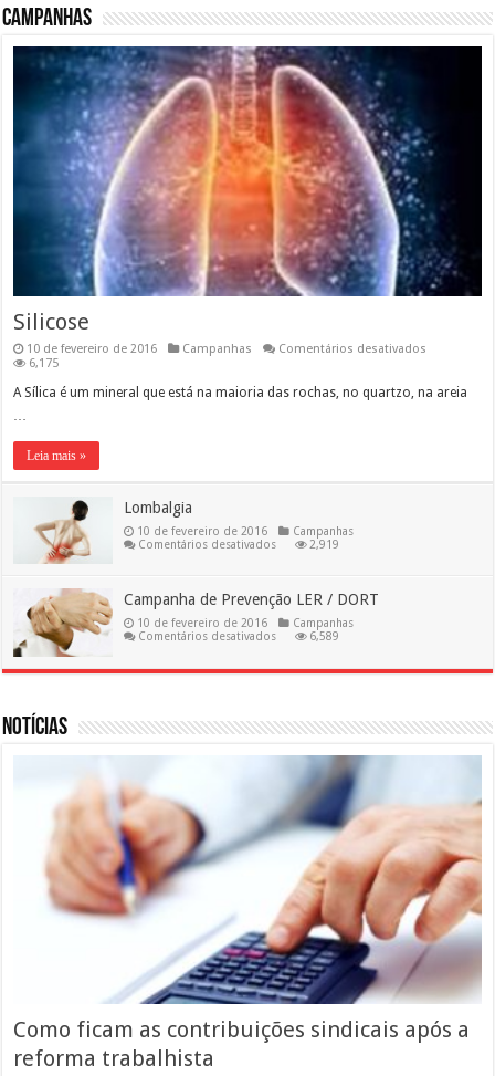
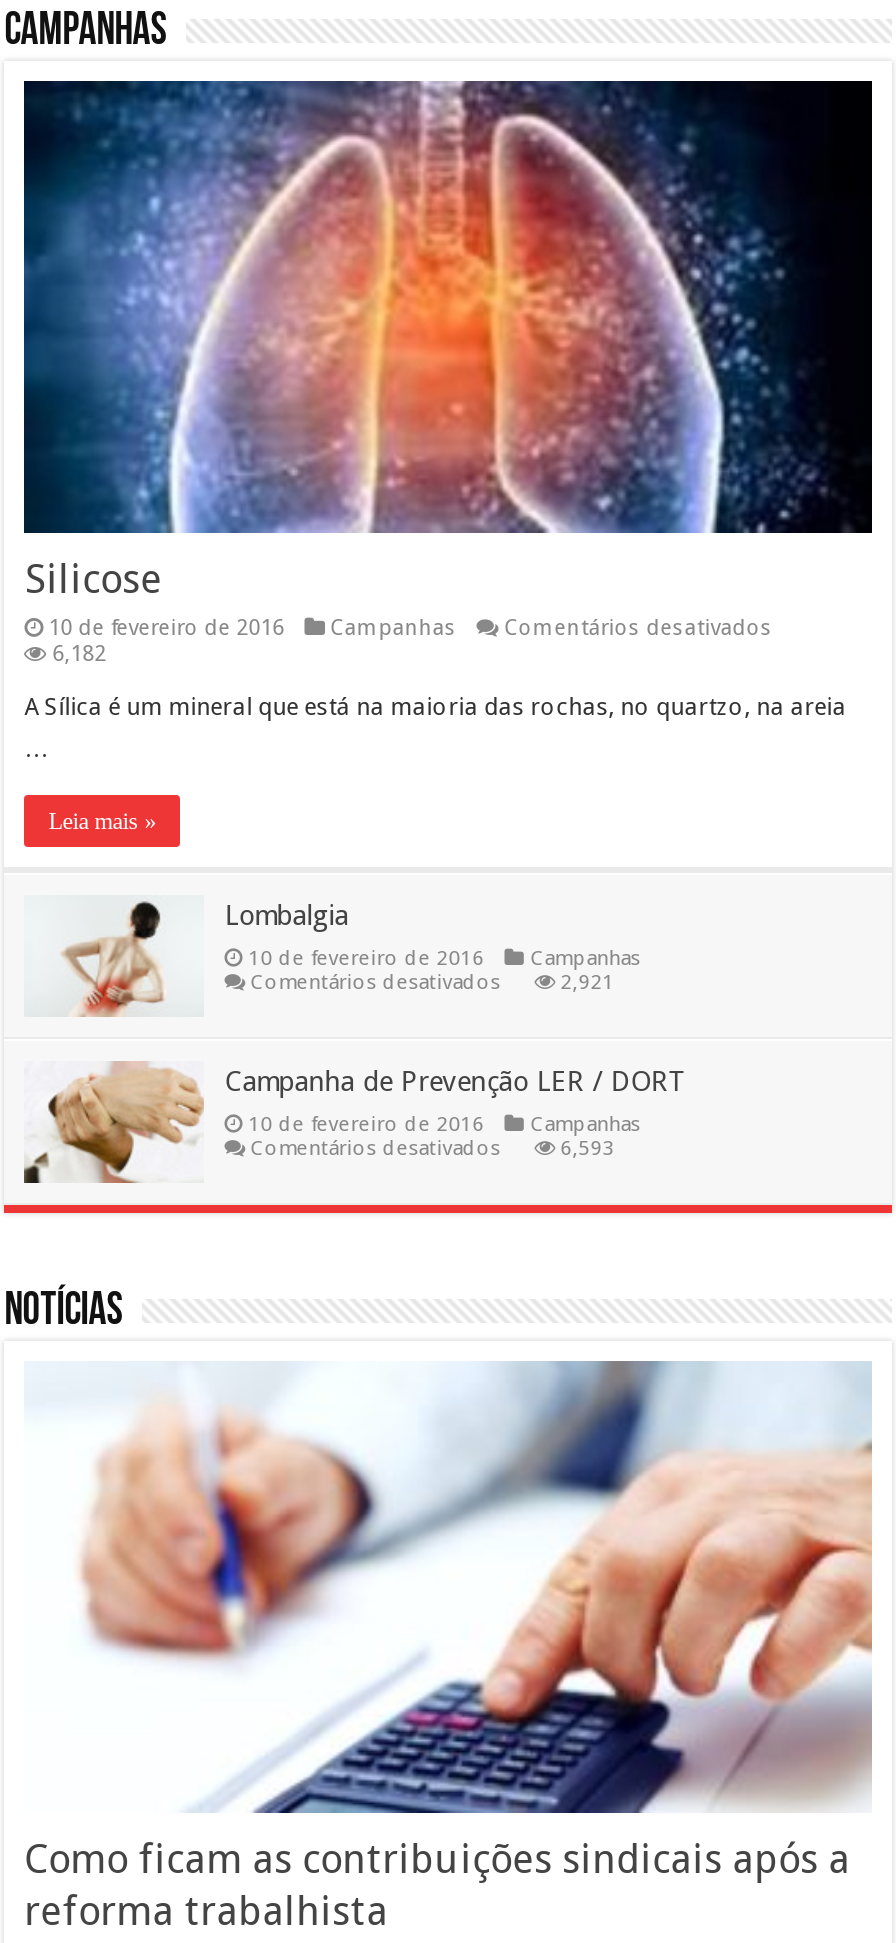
[29,356,59,370] 6,175 -> [52,641,106,667] 6,182
[310,537,339,550] 2,919 -> [560,969,614,993] 2,921
[310,629,339,643] 6,589 -> [560,1135,614,1159] 6,593

